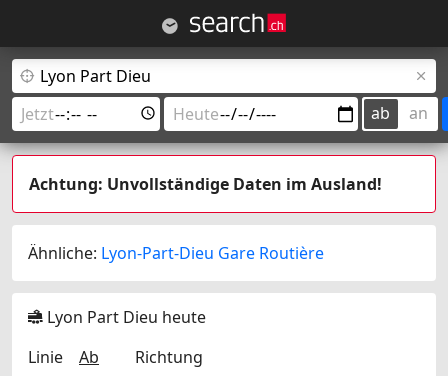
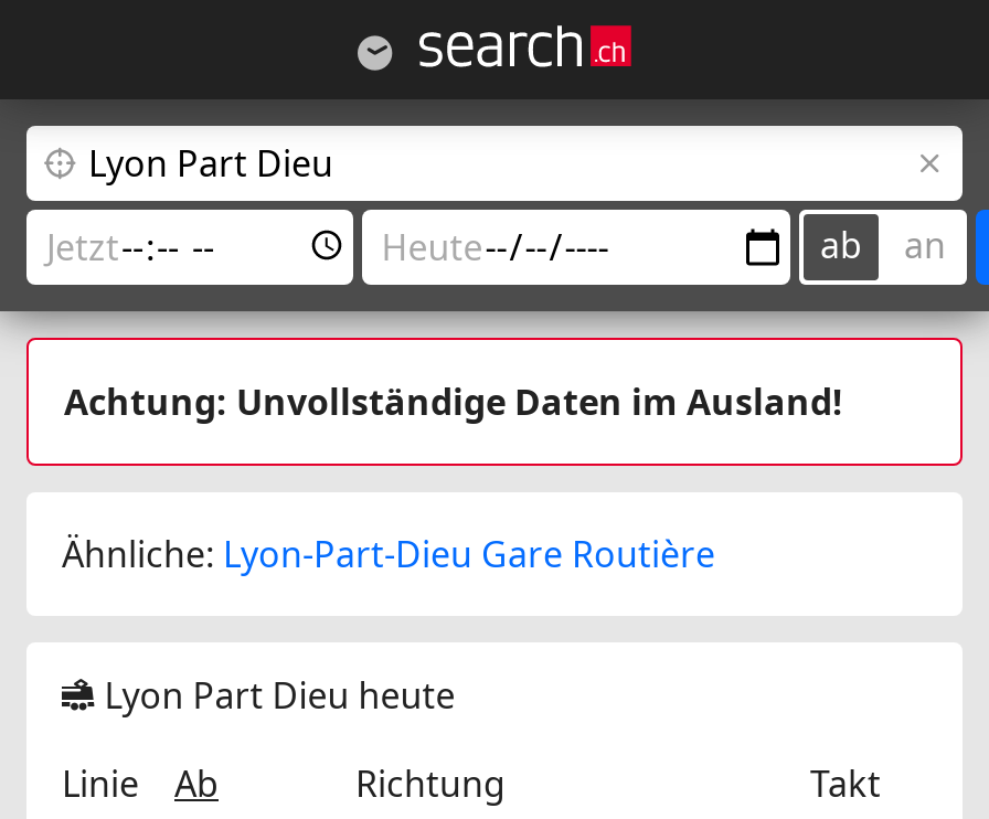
none -> [810,759,881,808] Takt

